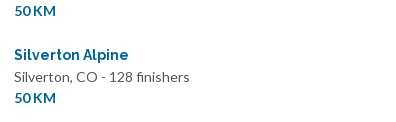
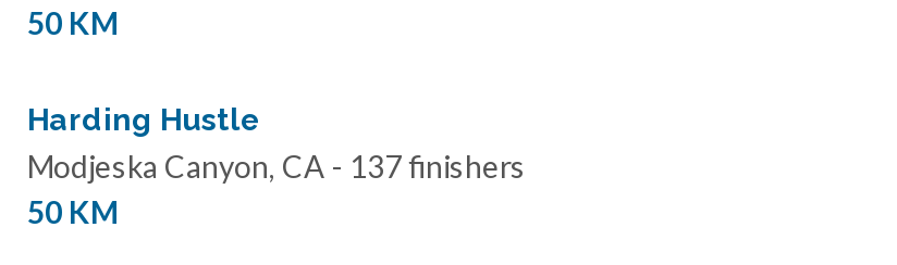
[14,47,190,85] Silverton Alpine | Silverton, CO - 128 finishers -> [27,103,526,185] Harding Hustle | Modjeska Canyon, CA - 137 finishers

